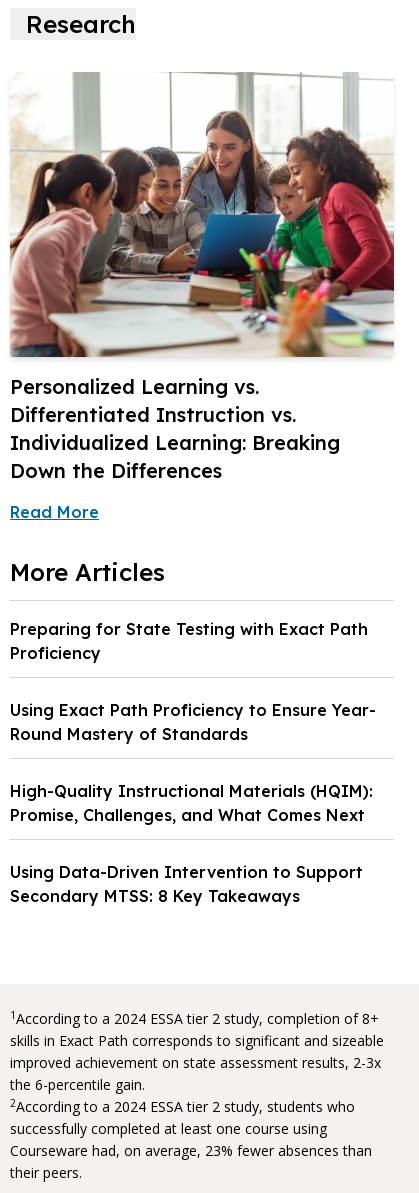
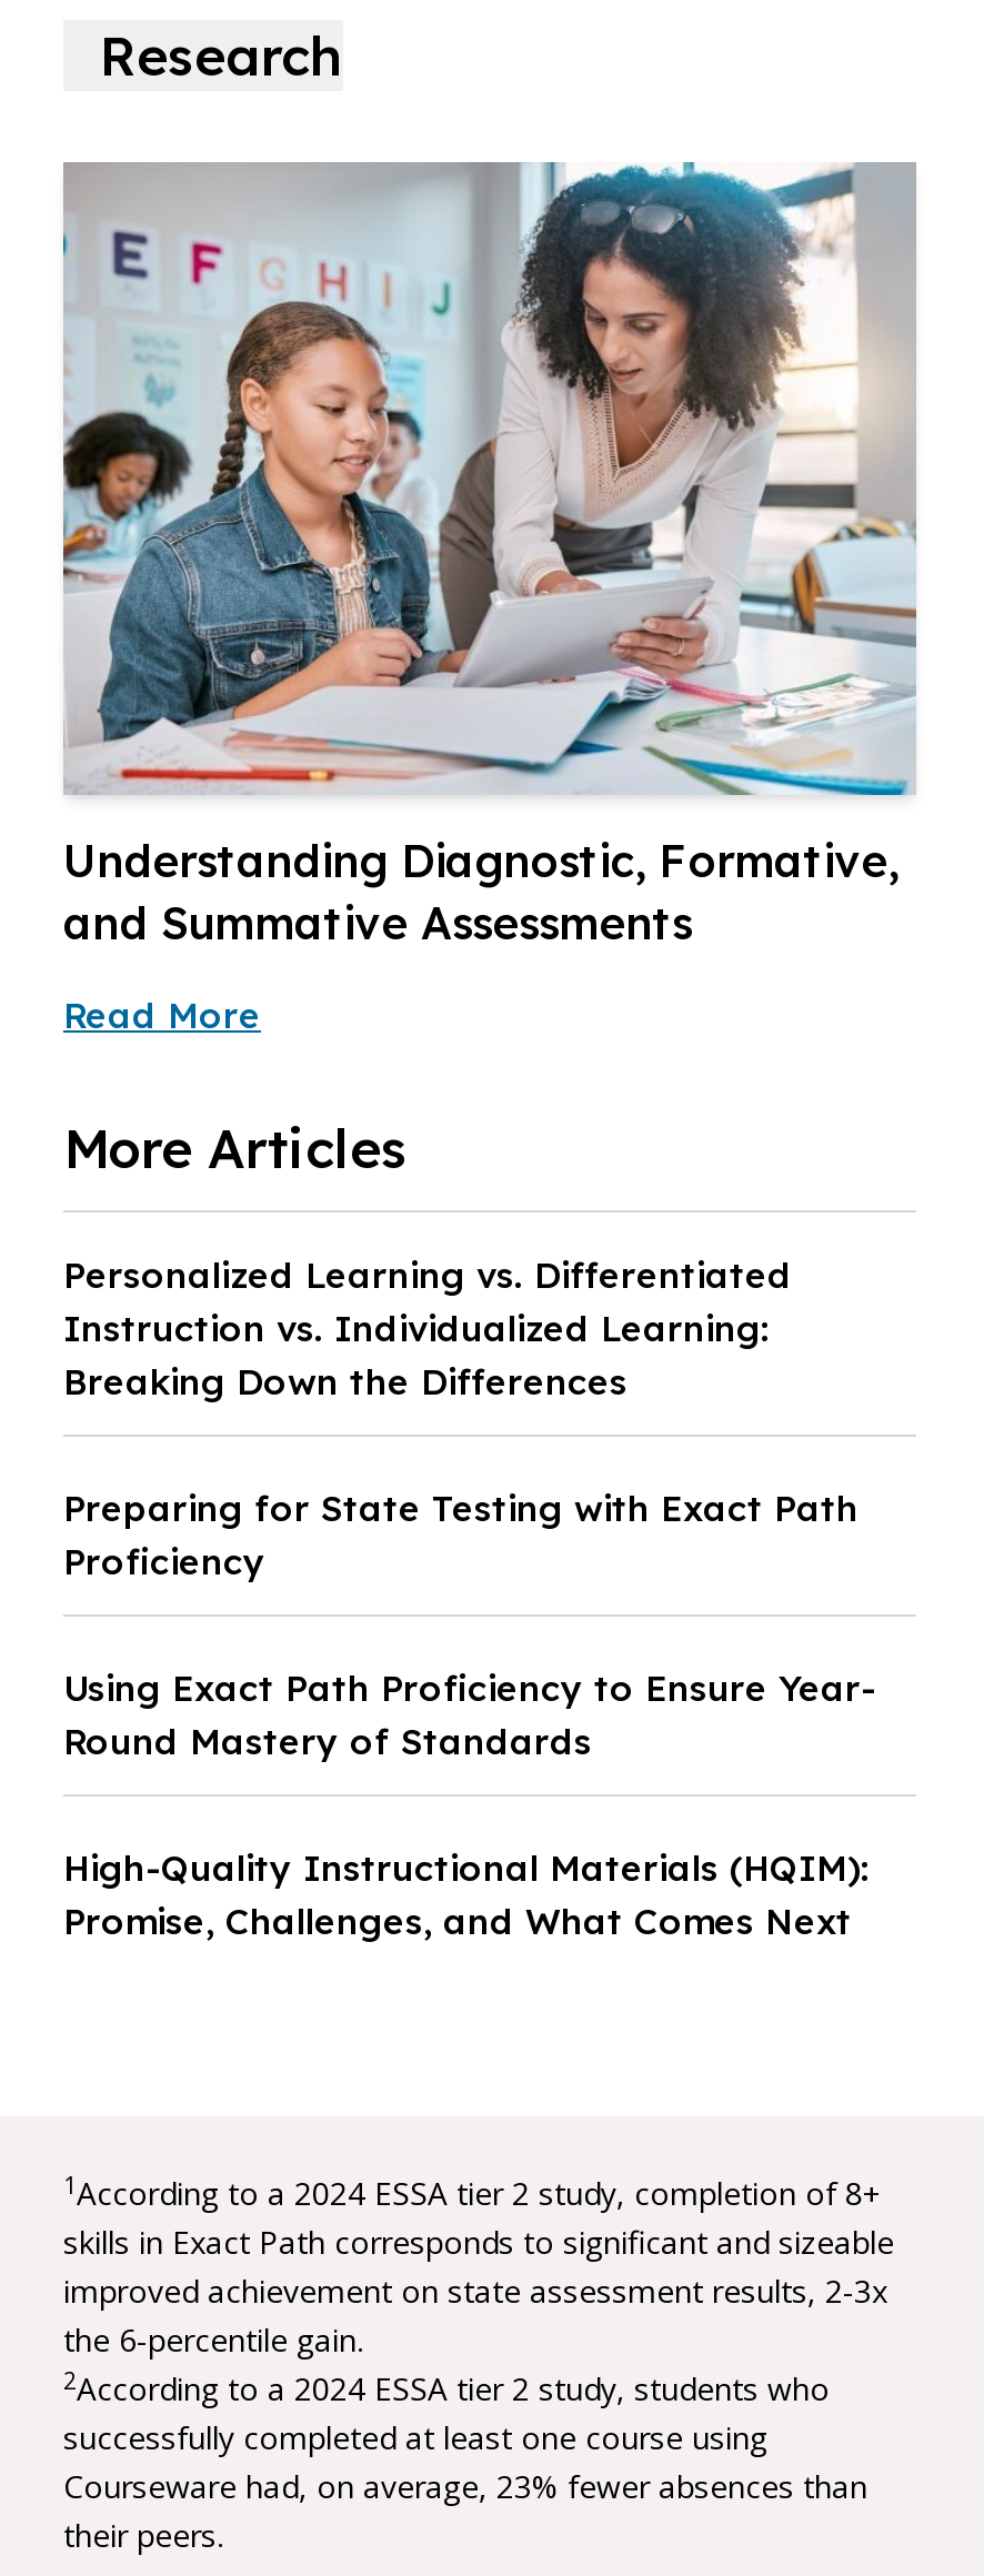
[10,71,394,483] [image] | Personalized Learning vs. | Differentiated Instruction vs. | Individualized Learning: Breaking | Down the Differences -> [61,160,918,950] [image] | Understanding Diagnostic, Formative, | and Summative Assessments
moved [10,502,165,587] -> [63,992,408,1181]: Read More | More Articles
none -> [63,1252,792,1403] Personalized Learning vs. Differentiated | Instruction vs. Individualized Learning: | Breaking Down the Differences
moved [10,619,376,825] -> [63,1485,876,1943]: Preparing for State Testing with Exact Path | Proficiency | Using Exact Path Proficiency to Ensure Year- | Round Mastery of Standards | High-Quality Instructional Materials (HQIM): | Promise, Challenges, and What Comes Next
[10,862,363,906] Using Data-Driven Intervention to Support | Secondary MTSS: 8 Key Takeaways -> none

